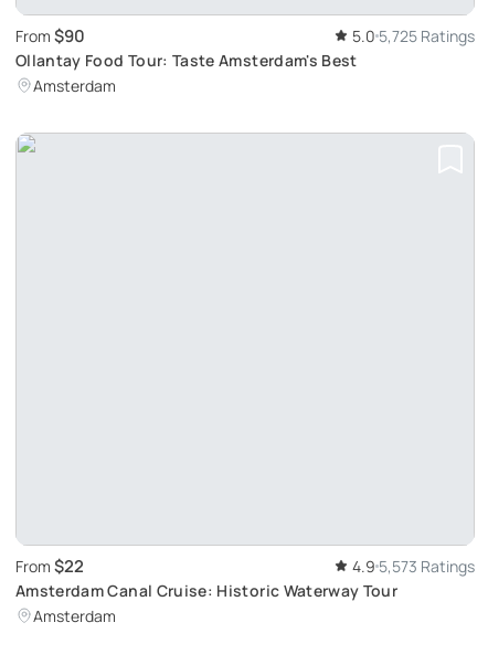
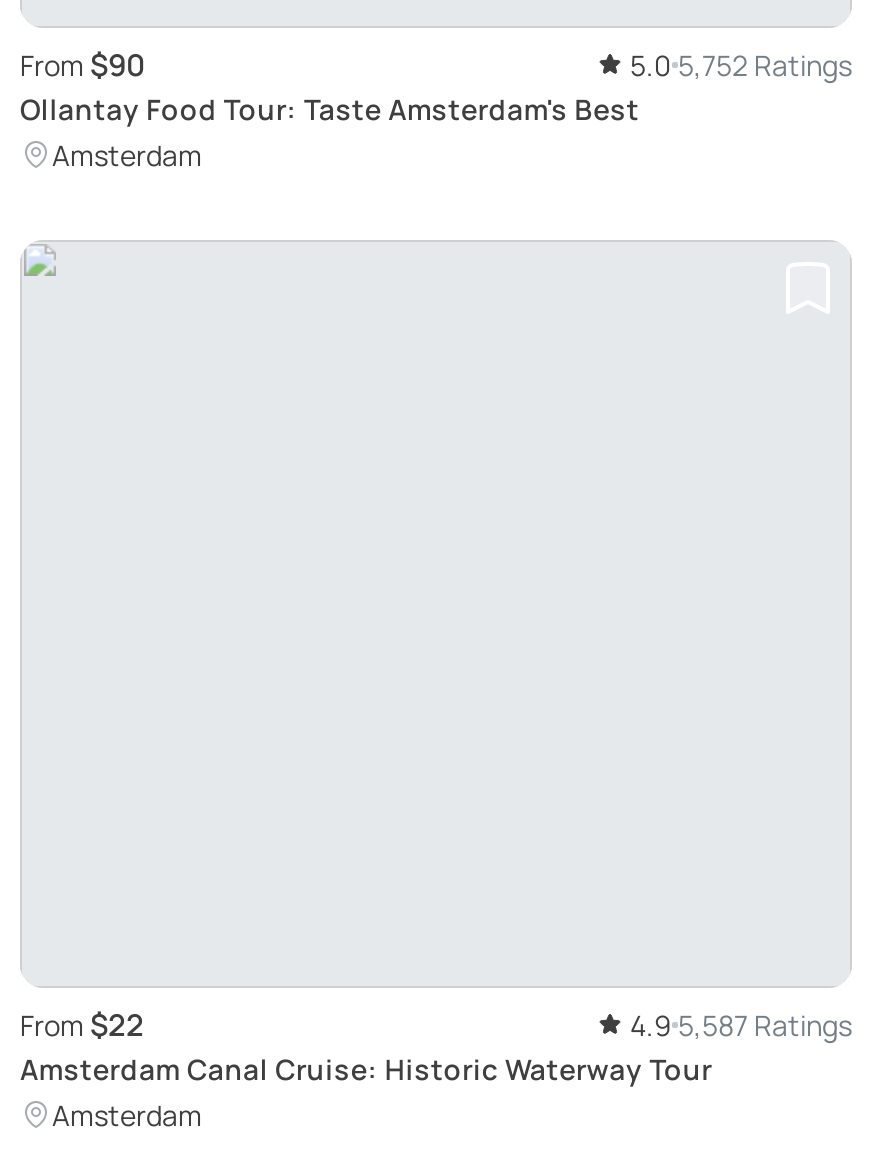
[352,26,475,47] 5.0 5,725 Ratings -> [630,46,852,84] 5.0 5,752 Ratings
[352,556,475,577] 4.9 5,573 Ratings -> [630,1007,852,1045] 4.9 5,587 Ratings

